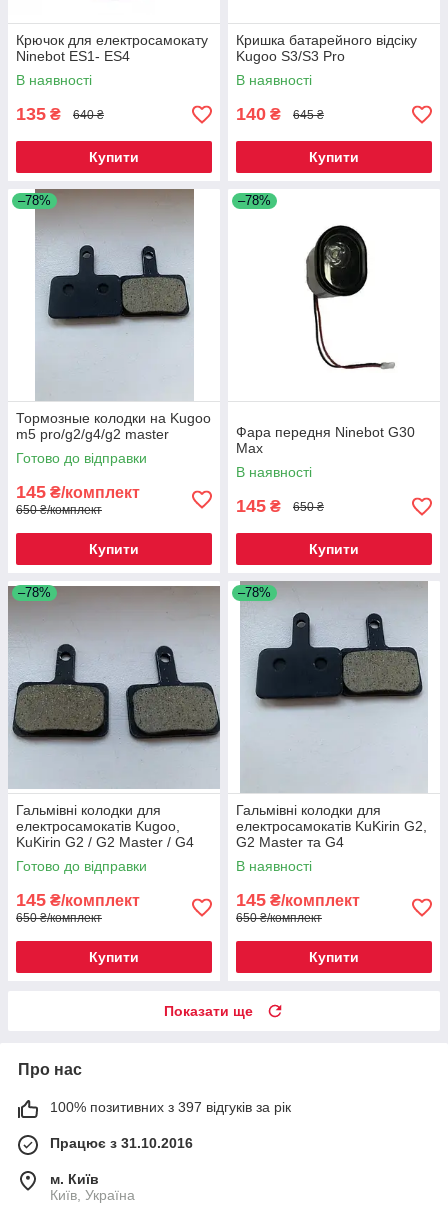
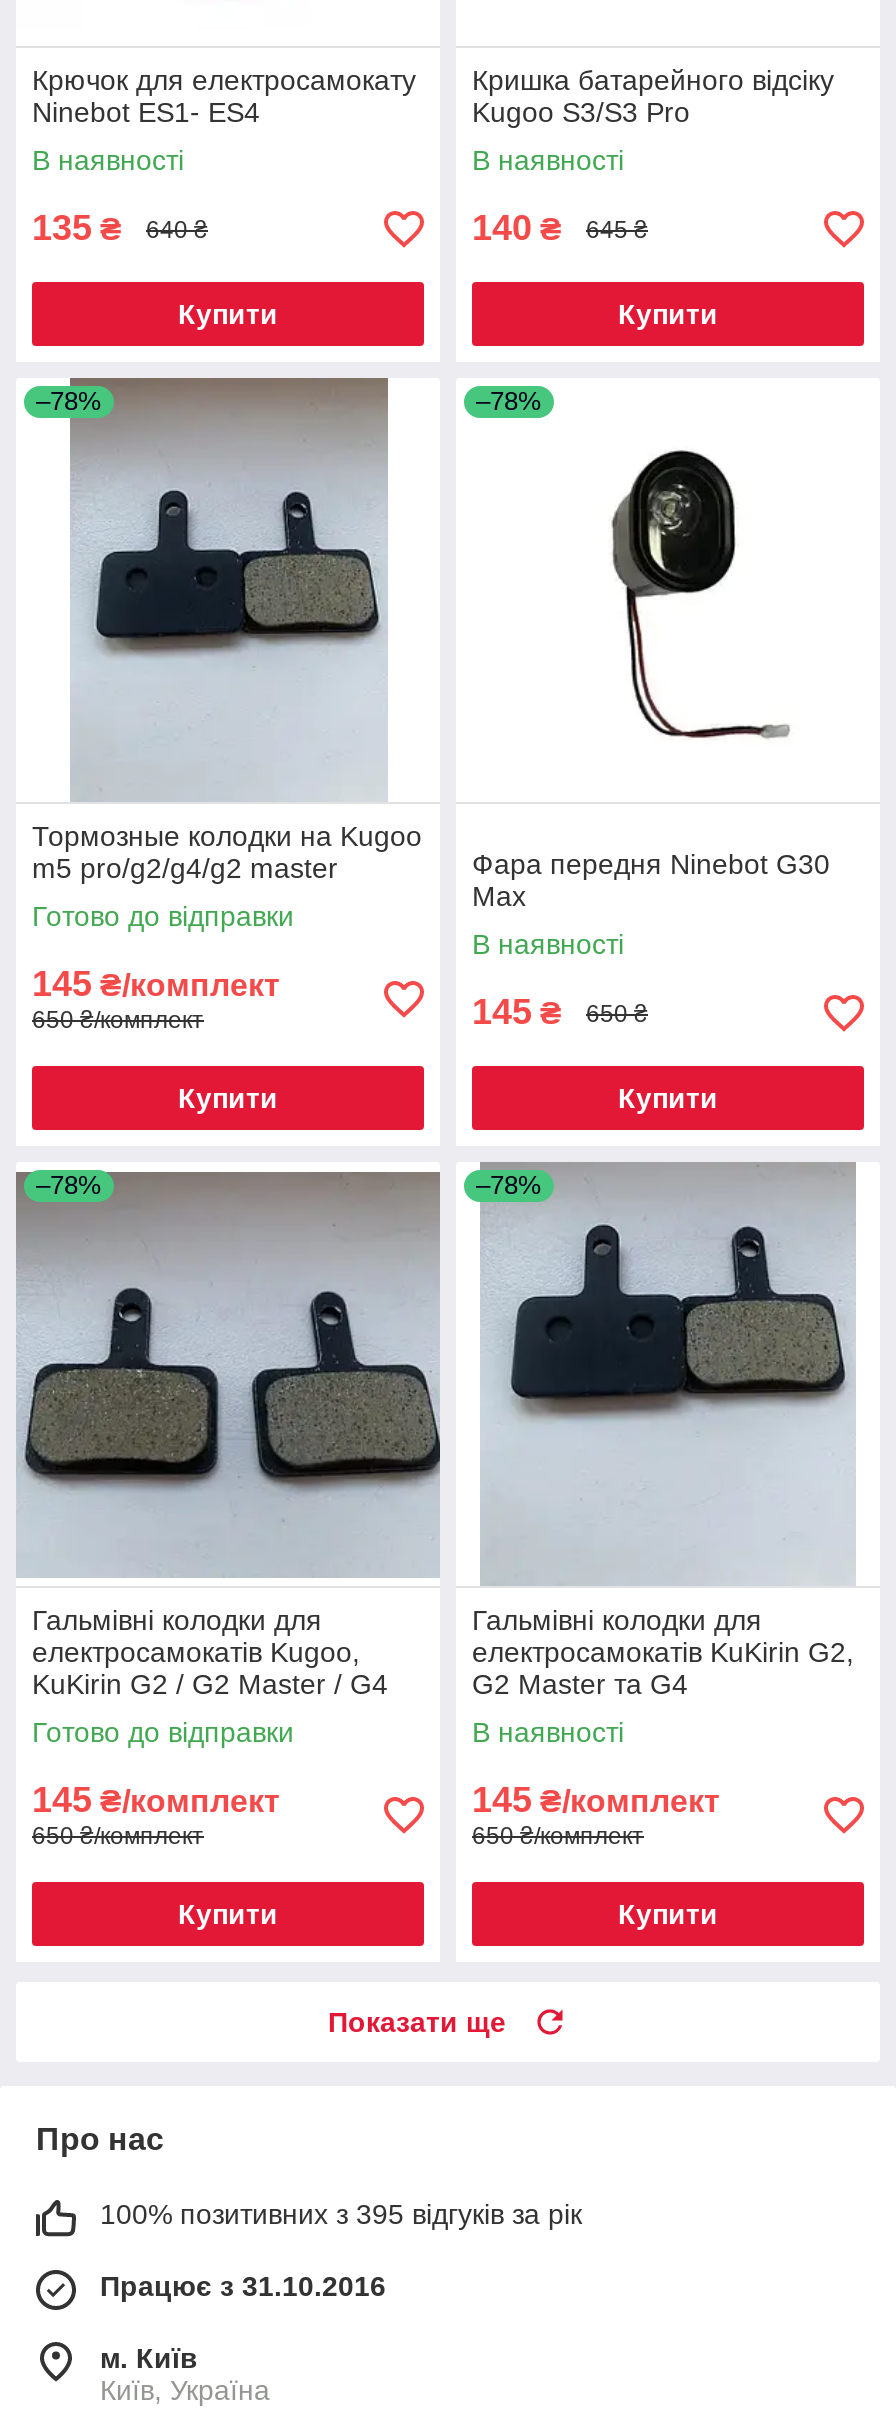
[50,1099,291,1115] 100% позитивних з 397 відгуків за рік -> [100,2199,582,2231] 100% позитивних з 395 відгуків за рік

